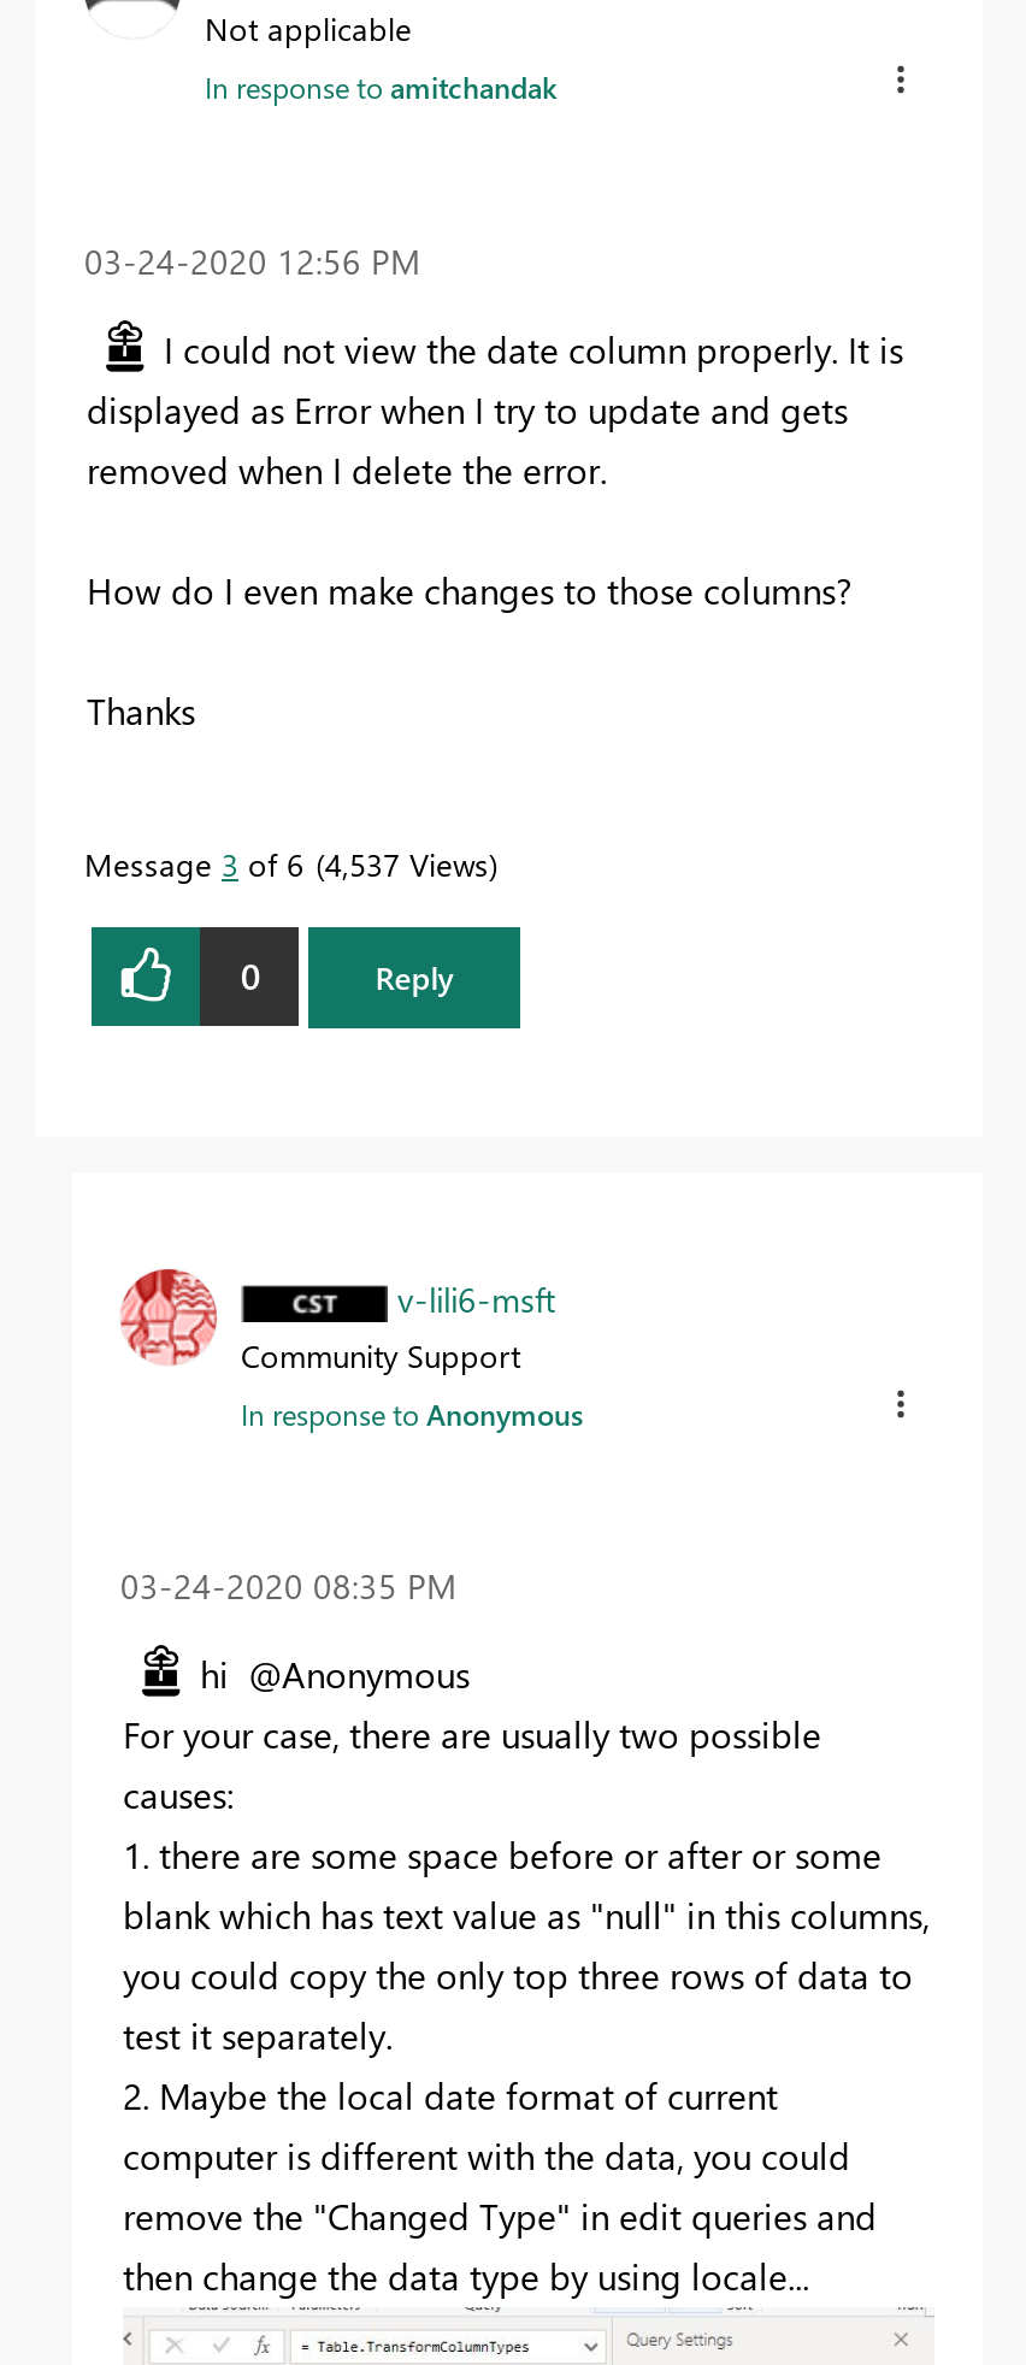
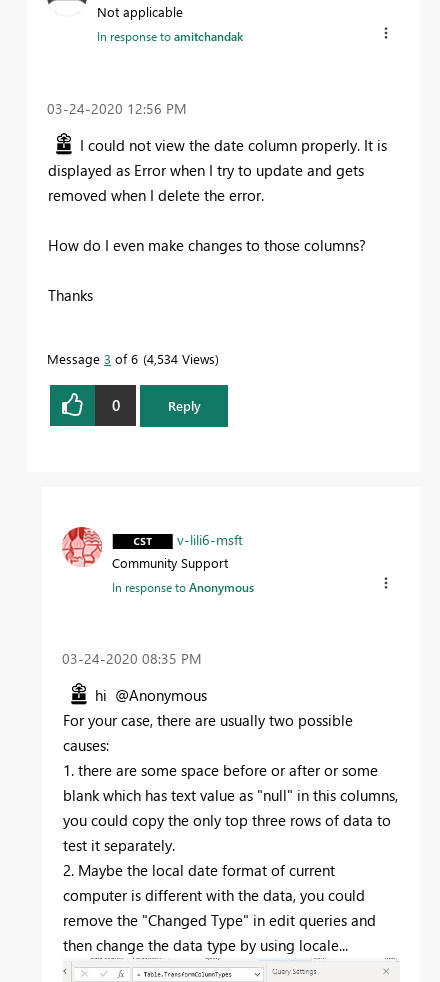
[84,842,489,883] Message 3 of 6 4,537 Views -> [47,350,215,367] Message 3 of 6 4,534 Views

